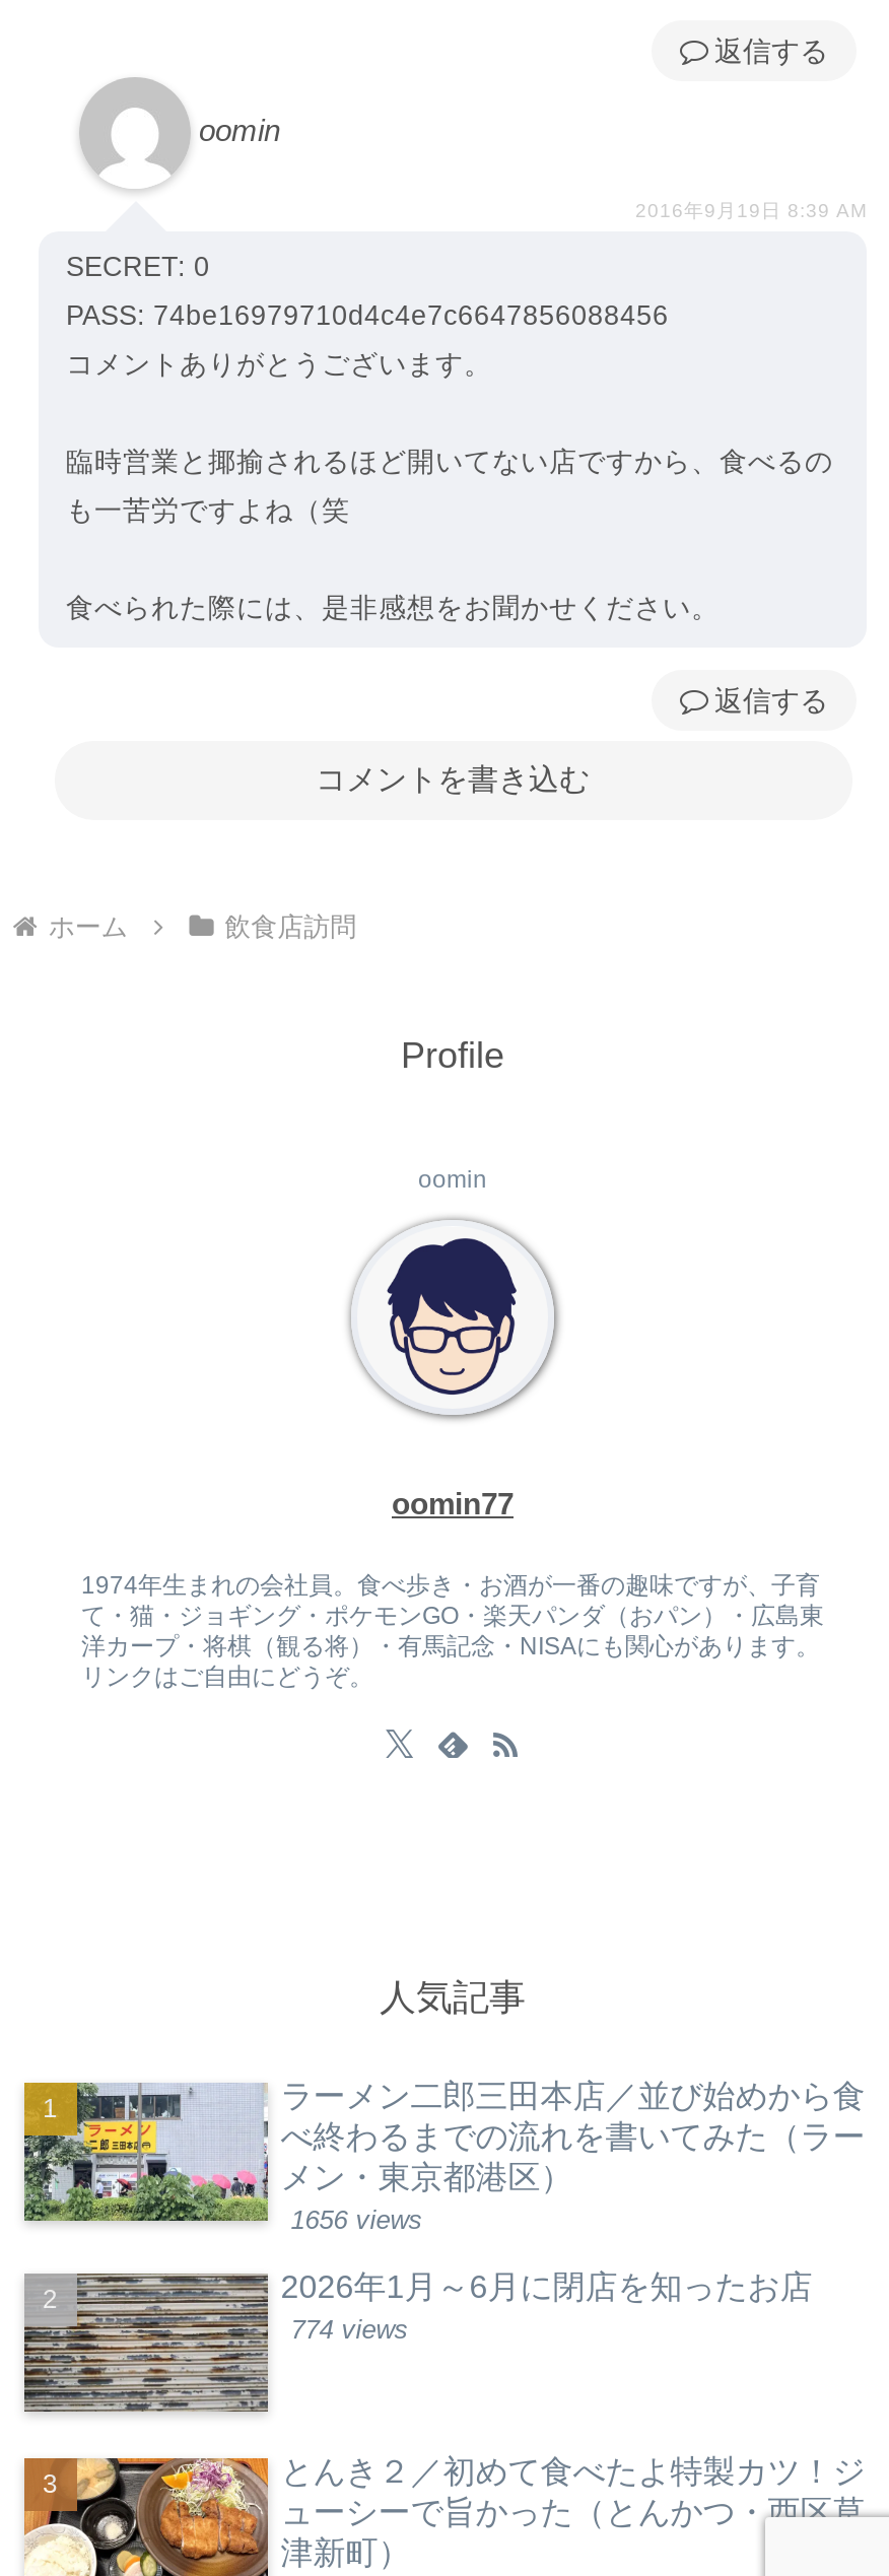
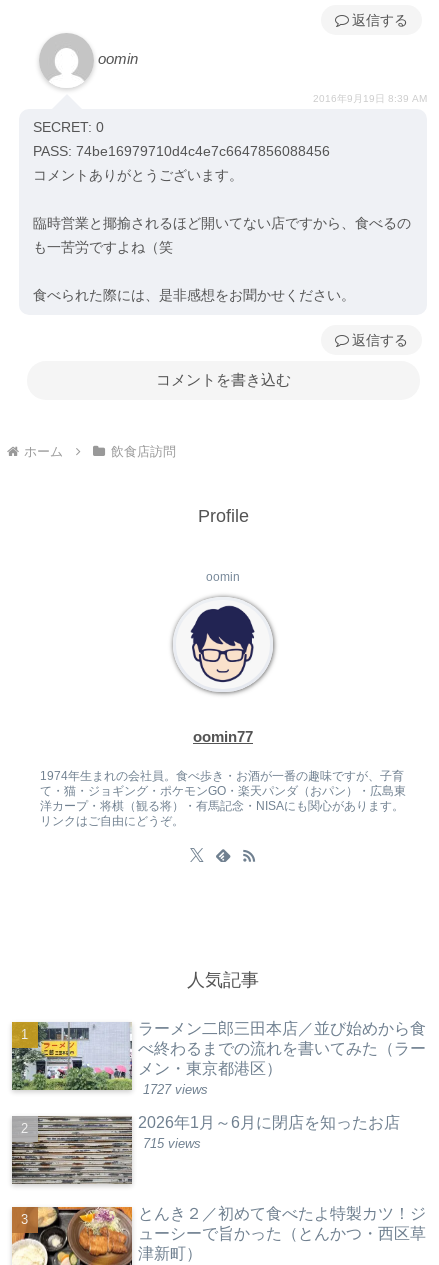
[291,2205,423,2235] 1656 views -> [143,1082,208,1097] 1727 views
[291,2314,409,2345] 774 views -> [143,1136,201,1151] 715 views

